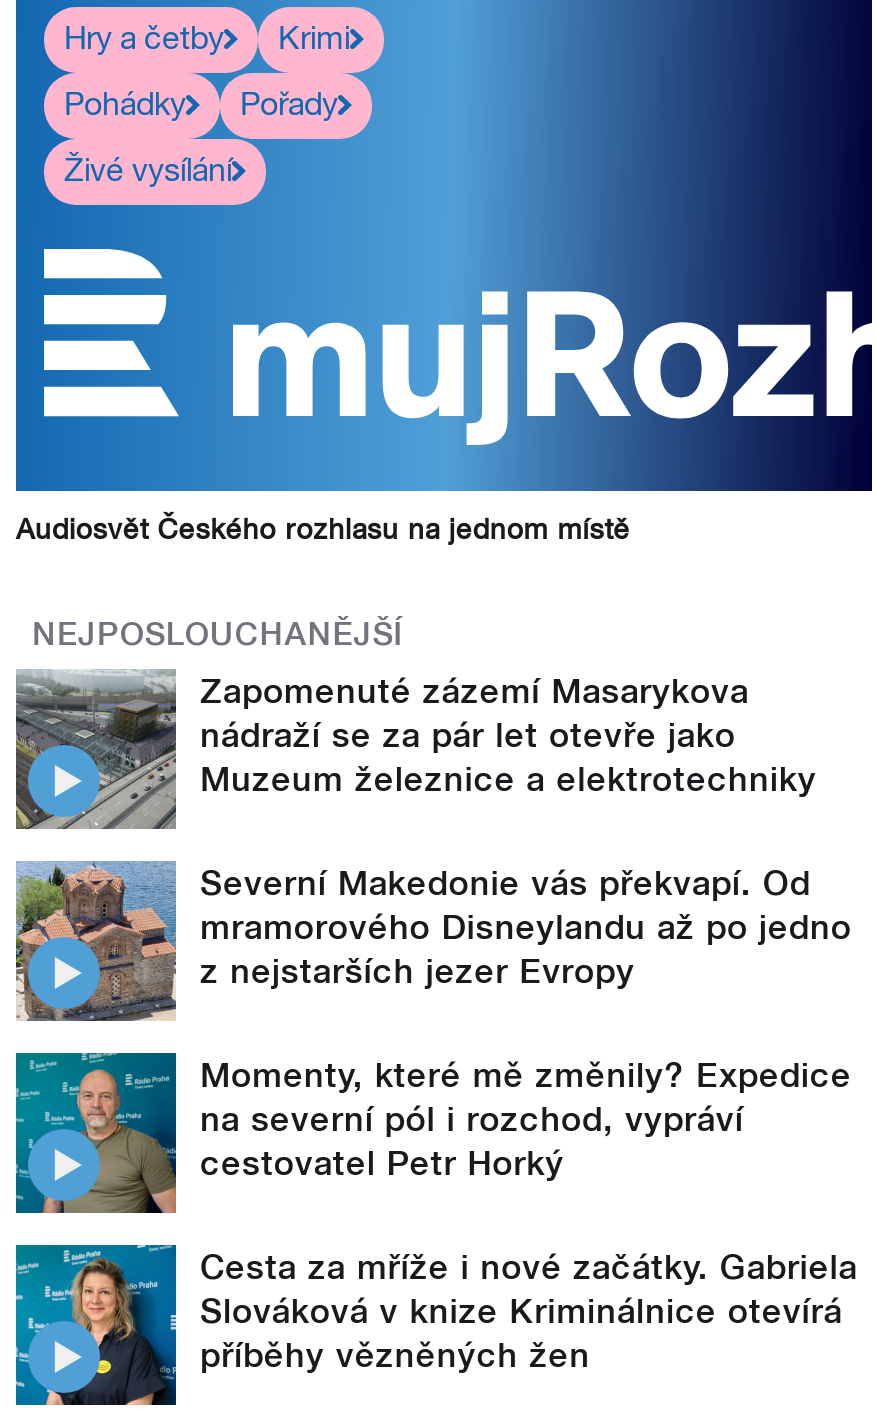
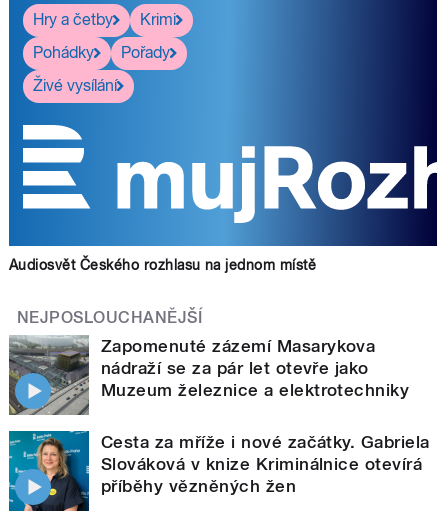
[14,862,852,1182] [image] | Severní Makedonie vás překvapí. Od | mramorového Disneylandu až po jedno | z nejstarších jezer Evropy | Momenty, které mě změnily? Expedice | na severní pól i rozchod, vypráví | cestovatel Petr Horký -> none
[14,1051,176,1215] [image] -> none

